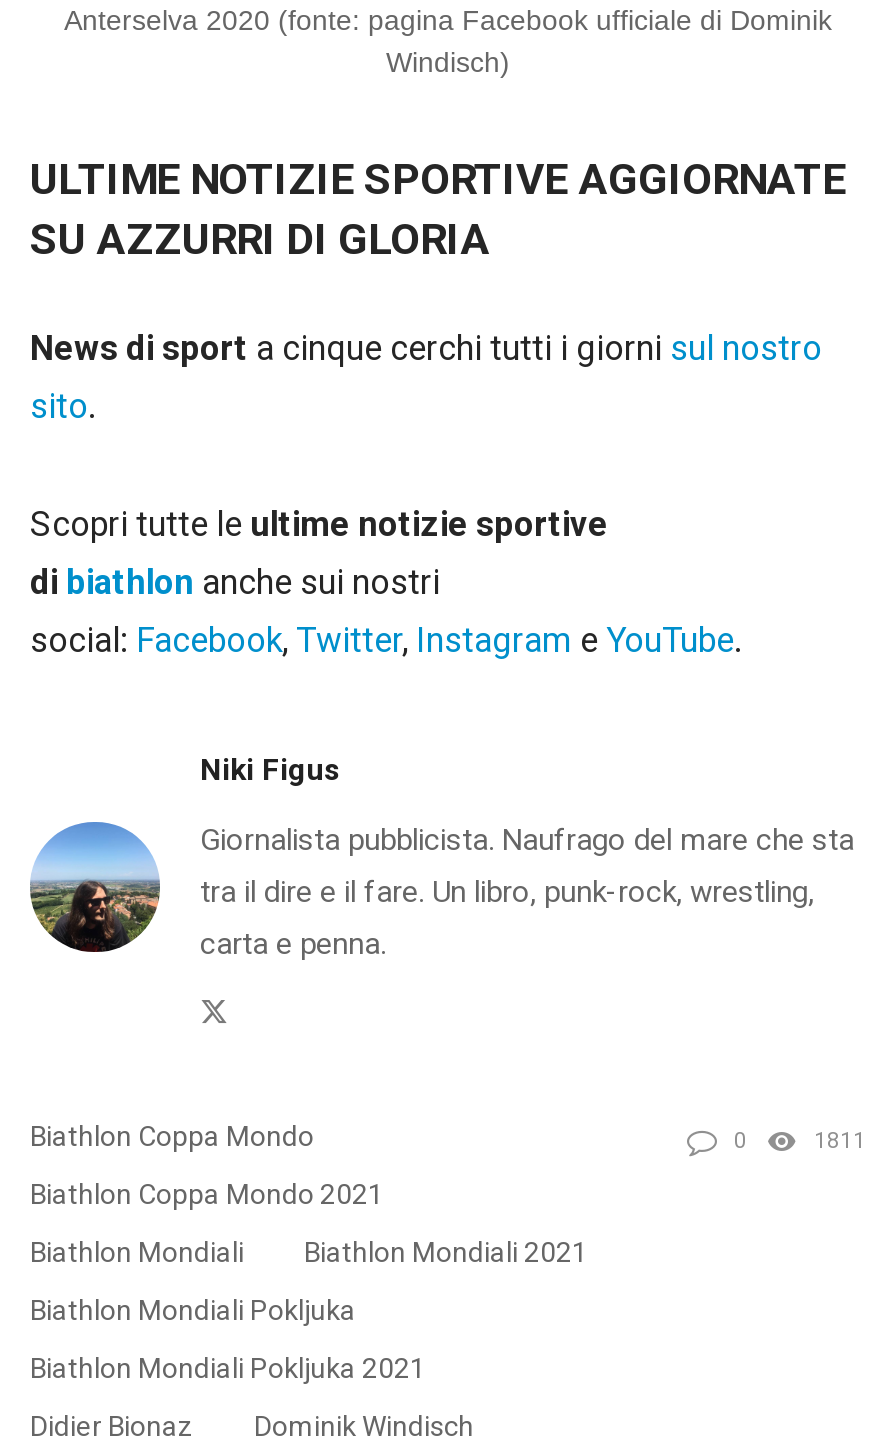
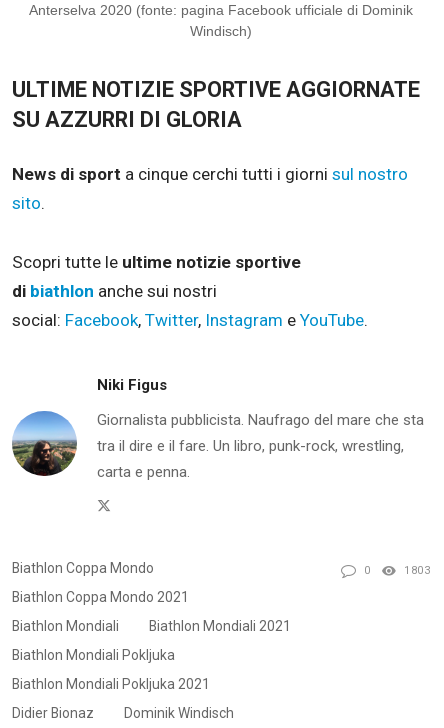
[814,1127,866,1153] 1811 -> [404,564,430,577] 1803

